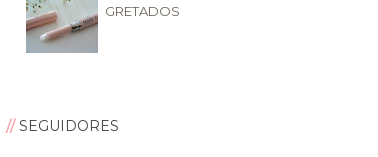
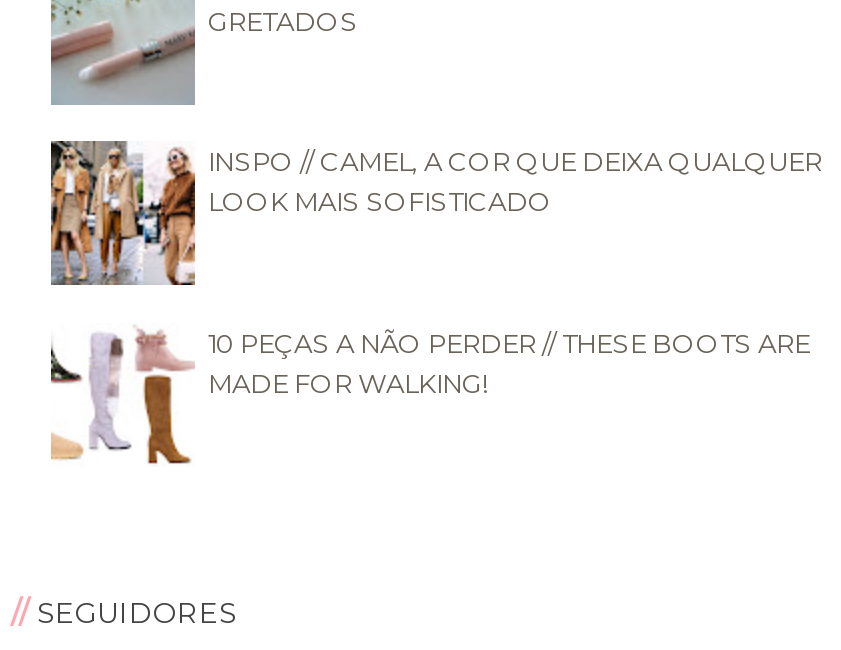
none -> [49,138,822,288] [image] | INSPO // CAMEL, A COR QUE DEIXA QUALQUER | LOOK MAIS SOFISTICADO
none -> [49,326,810,466] [image] | 10 PEÇAS A NÃO PERDER // THESE BOOTS ARE | MADE FOR WALKING!

